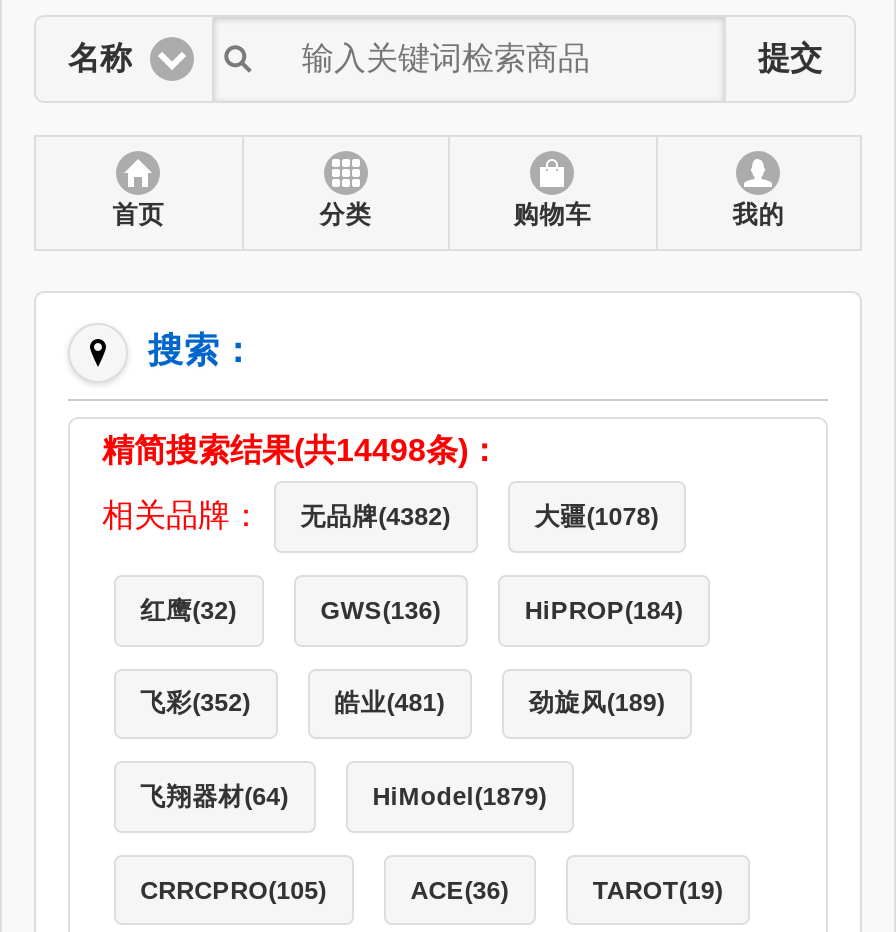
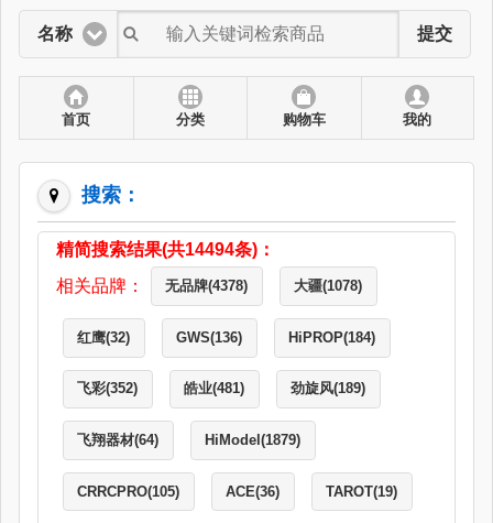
[102,433,500,467] 精简搜索结果(共14498条)： -> [56,240,275,259] 精简搜索结果(共14494条)：
[102,498,450,532] 相关品牌： 无品牌(4382) -> [56,276,248,295] 相关品牌： 无品牌(4378)

